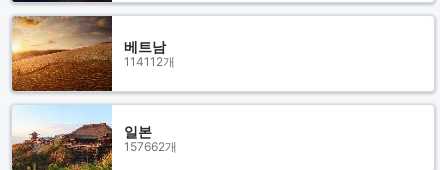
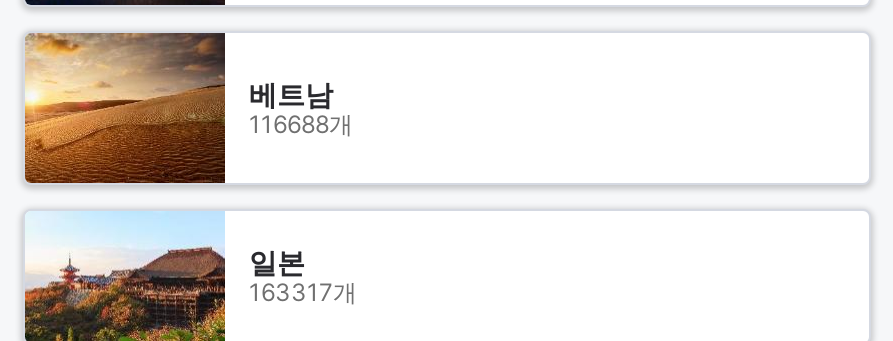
[124,54,175,69] 114112개 -> [249,108,353,138] 116688개
[124,138,177,153] 157662개 -> [249,278,357,308] 163317개

